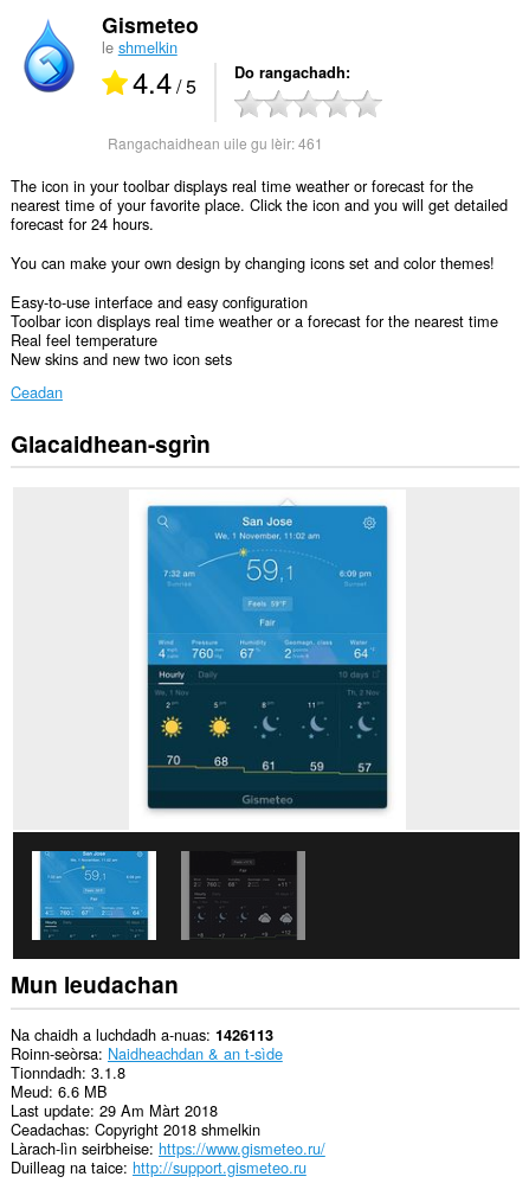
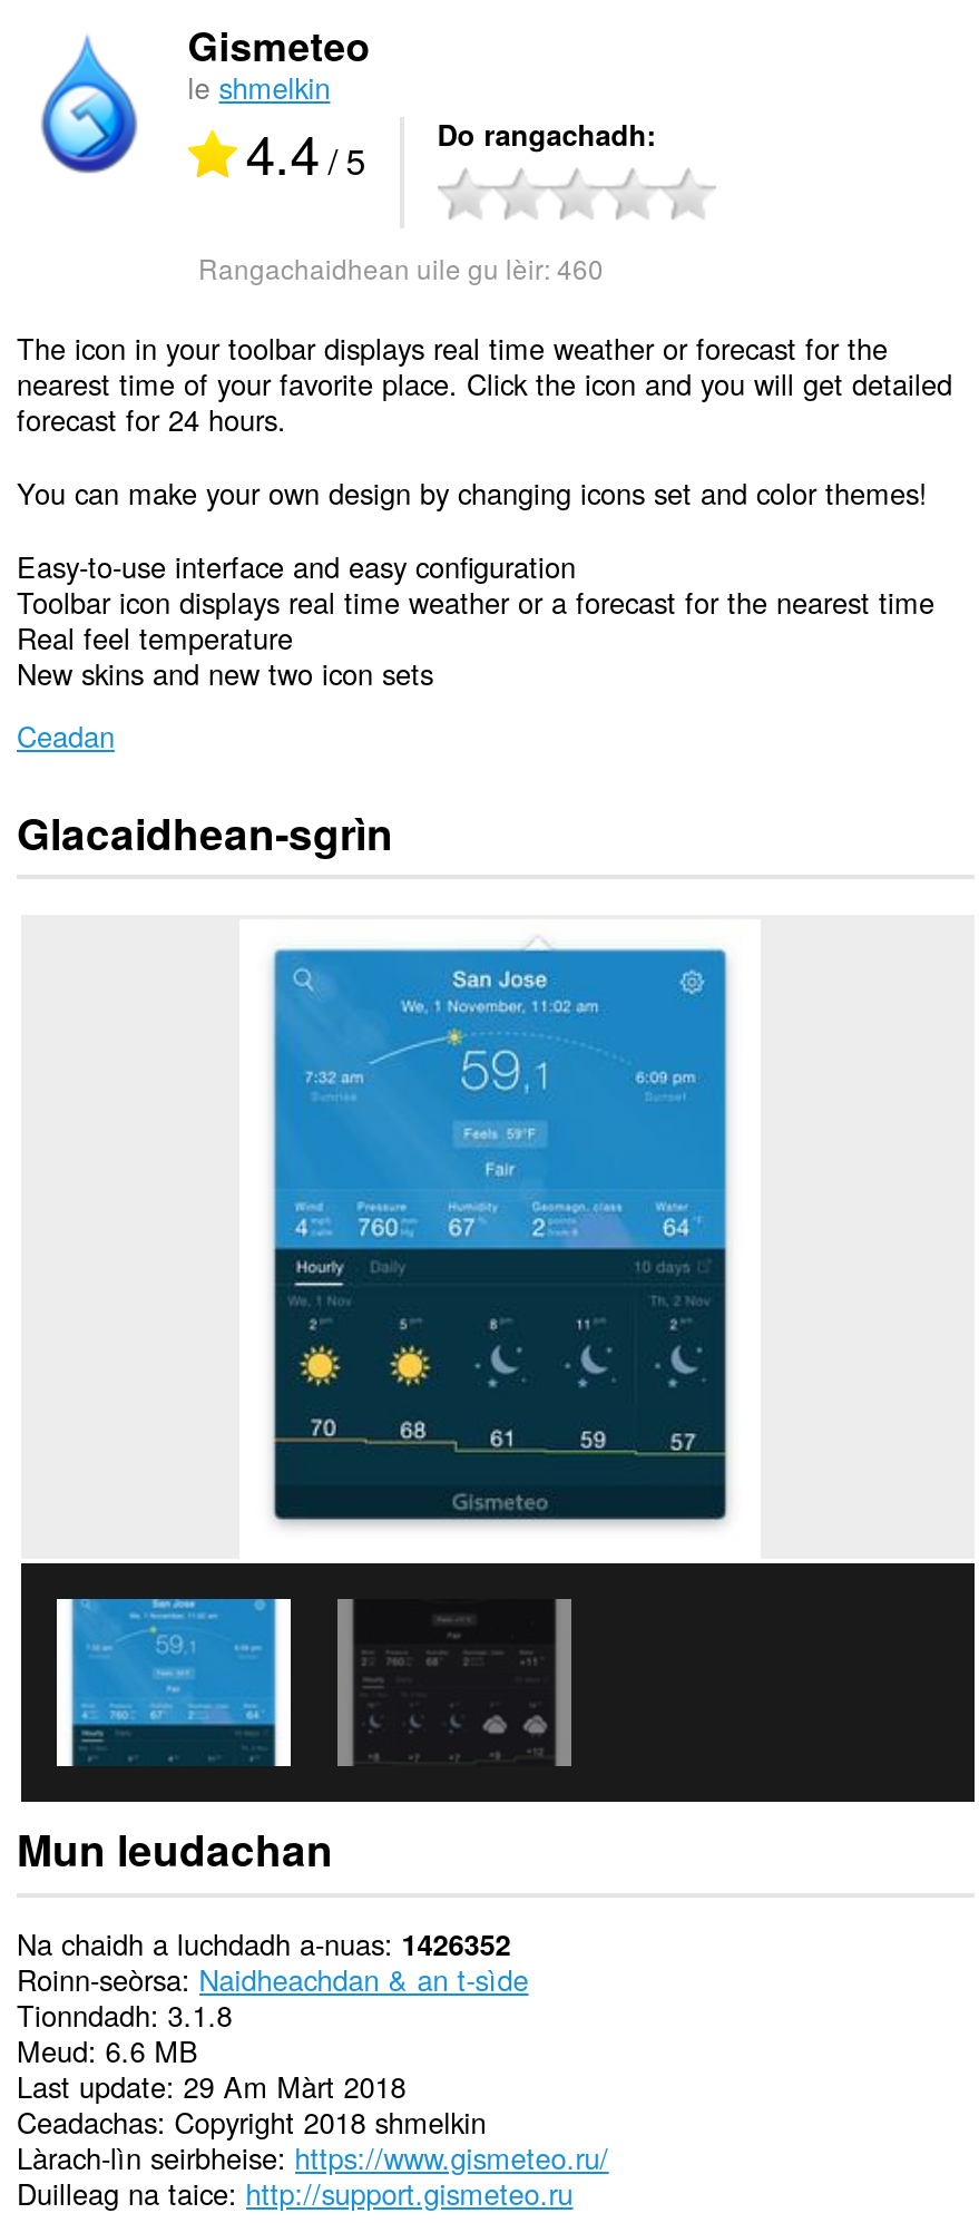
[107,132,322,153] Rangachaidhean uile gu lèir: 461 -> [198,248,604,286] Rangachaidhean uile gu lèir: 460
[11,1023,273,1045] Na chaidh a luchdadh a-nuas 1426113 -> [17,1921,511,1964] Na chaidh a luchdadh a-nuas 1426352

